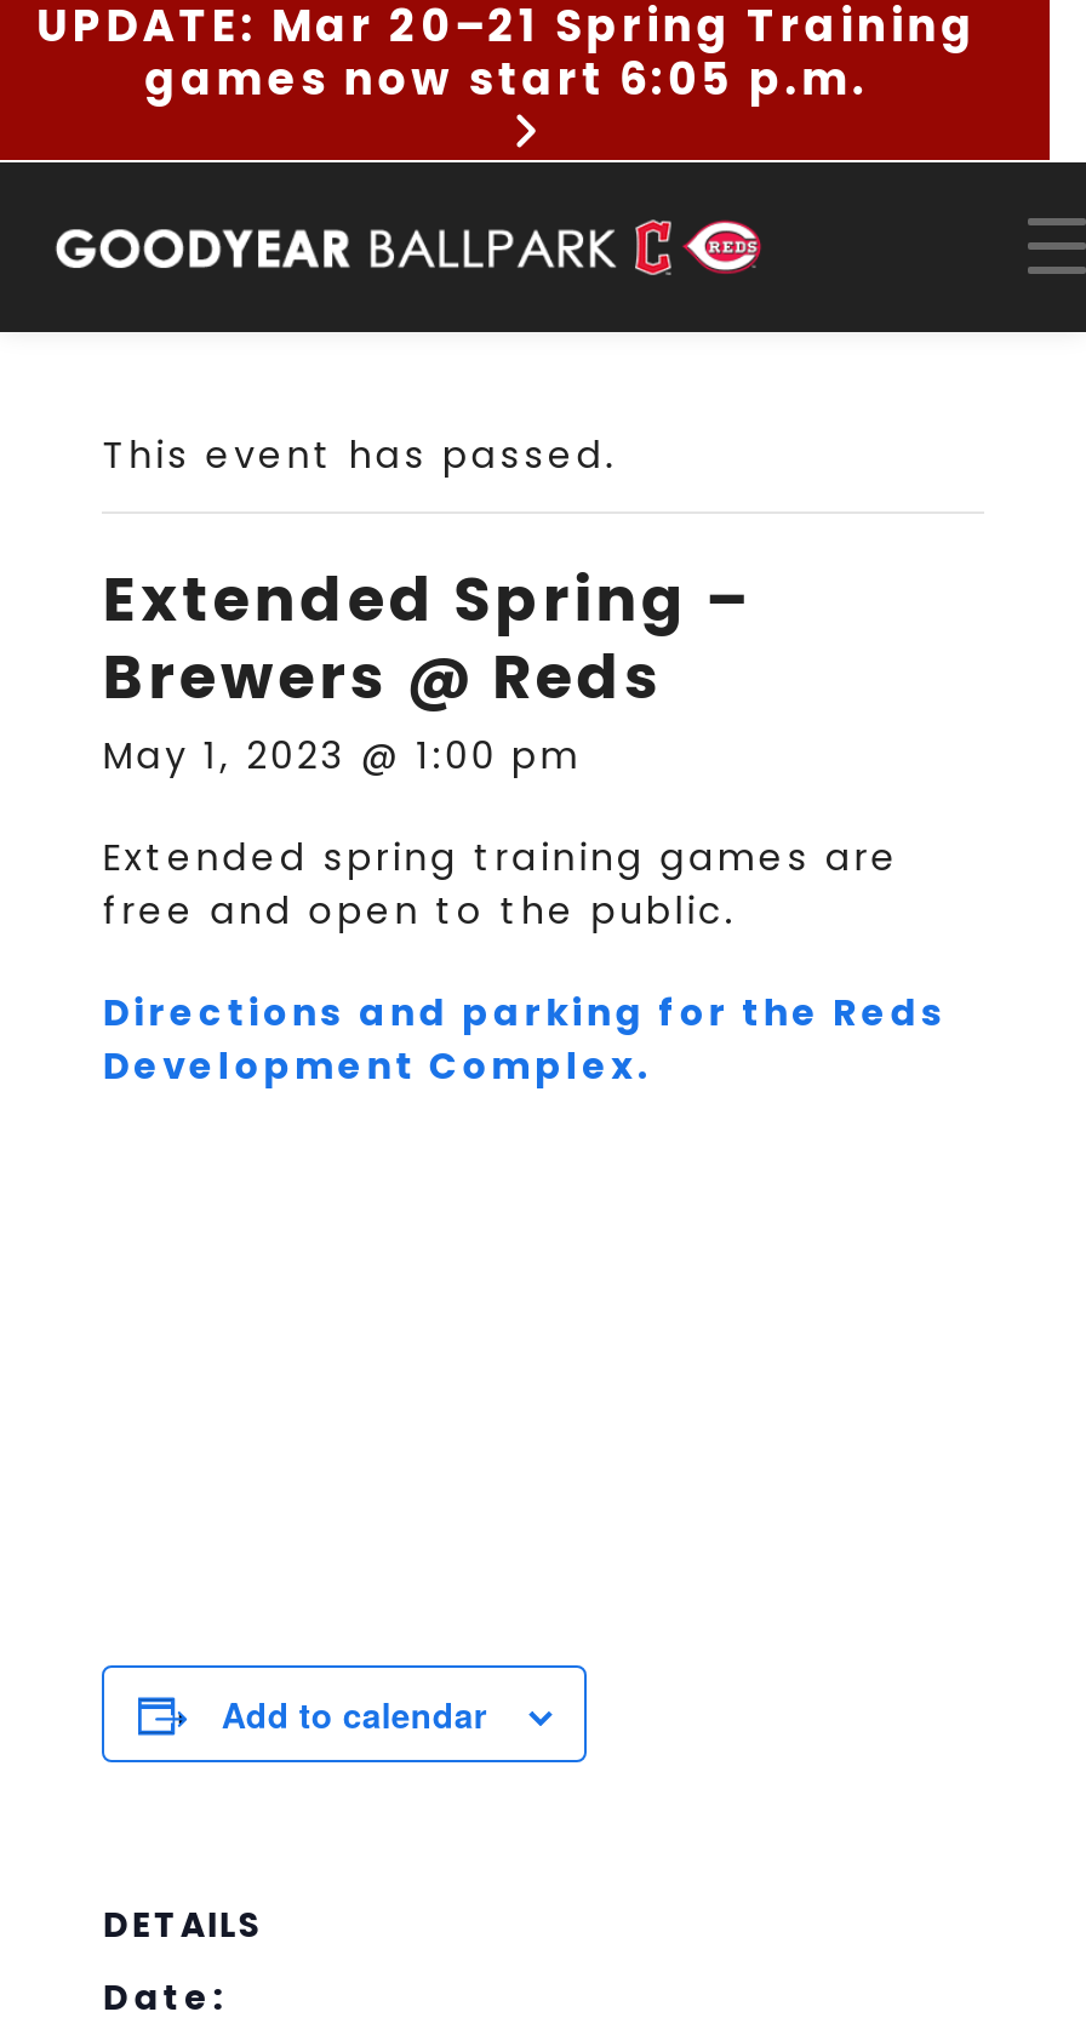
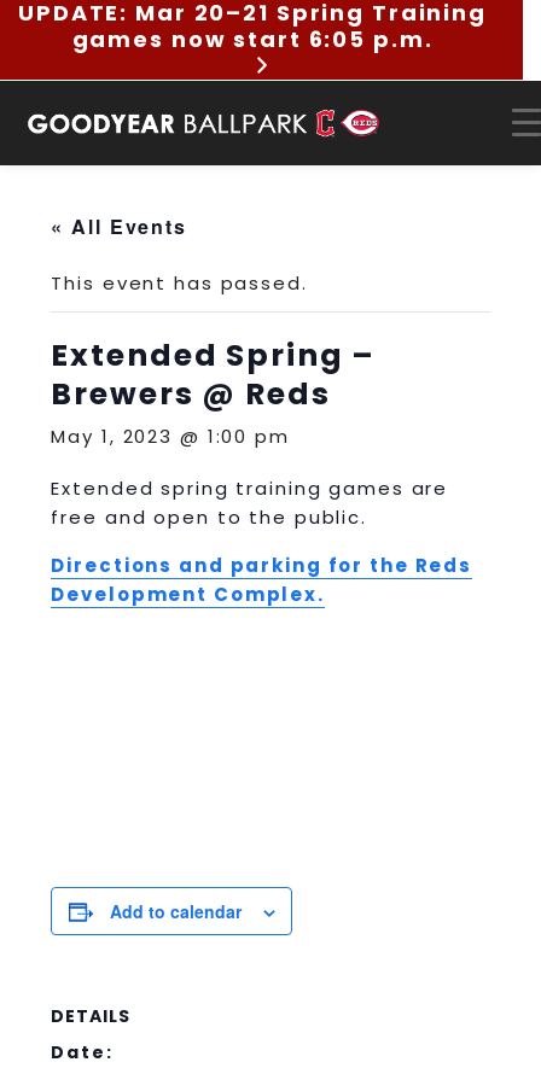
none -> [51,212,187,240] « All Events

